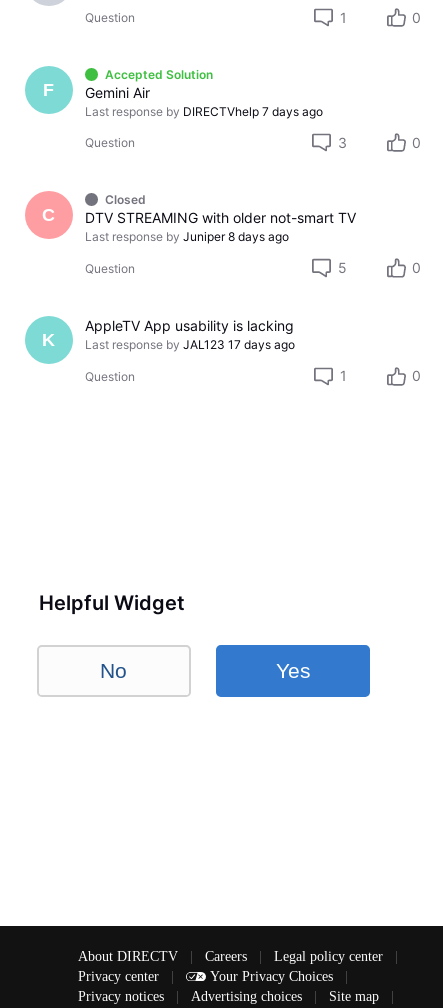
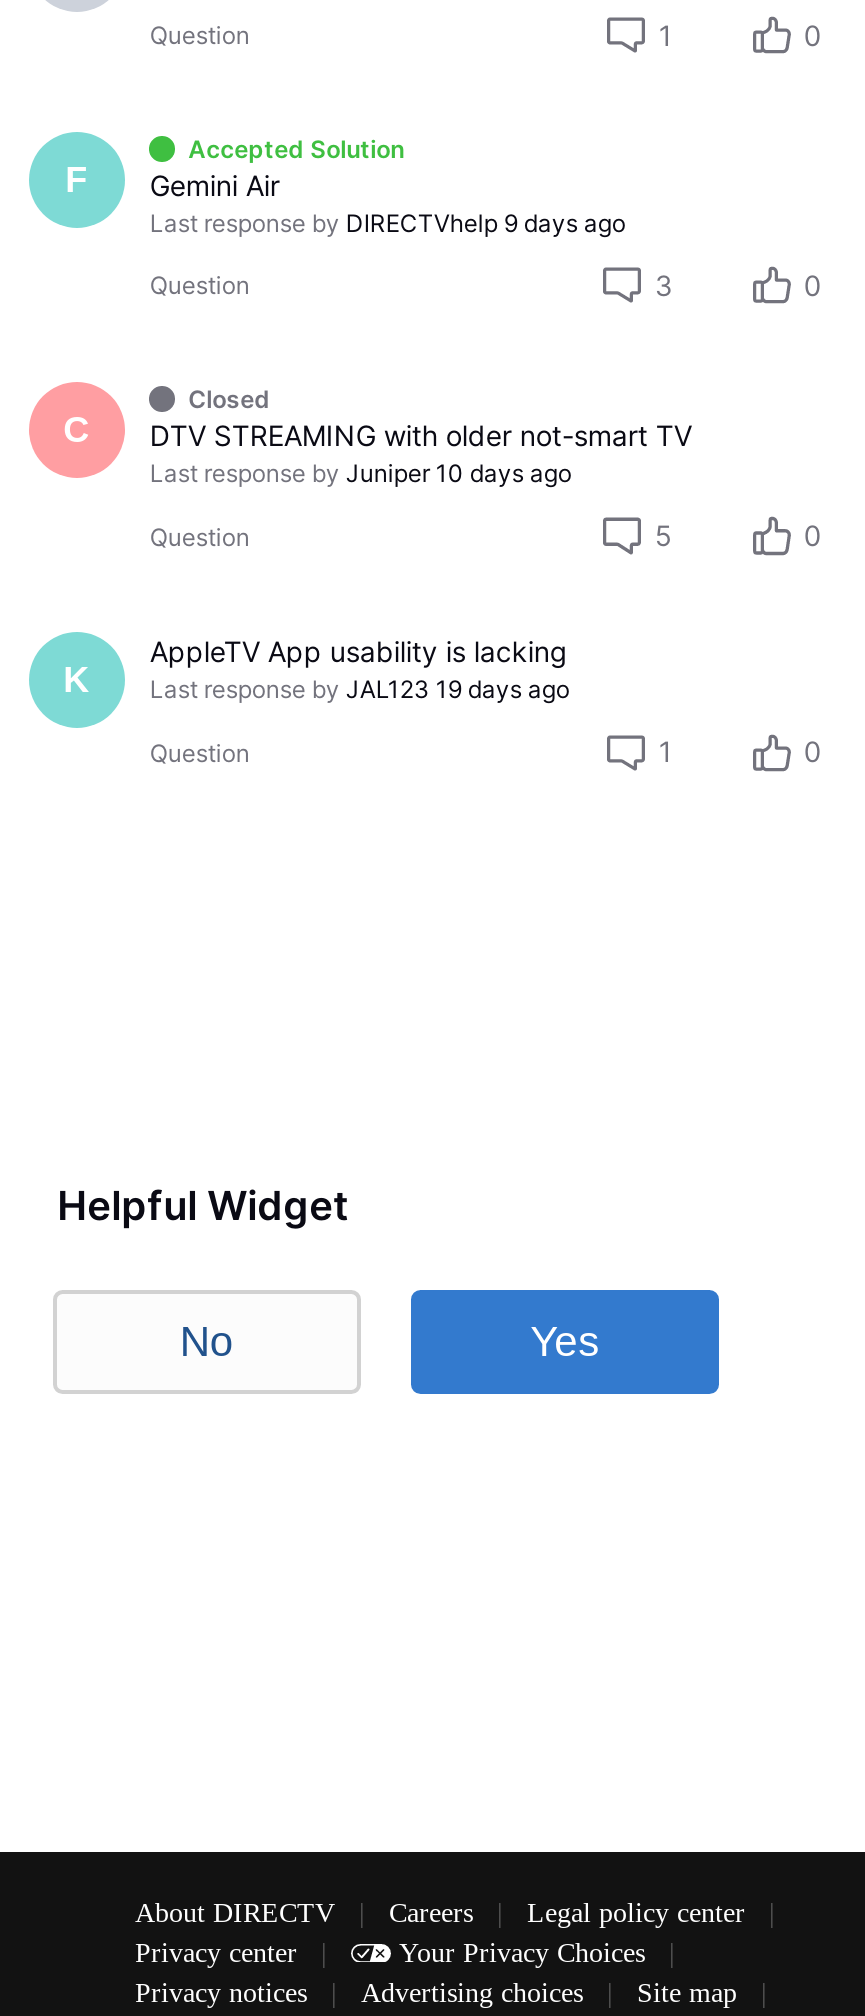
[85,104,323,119] Last response by DIRECTVhelp 7 days ago -> [150,208,626,238] Last response by DIRECTVhelp 9 days ago
[85,229,289,244] Last response by Juniper 8 days ago -> [150,459,572,489] Last response by Juniper 10 days ago
[85,337,295,352] Last response by JAL123 17 days ago -> [150,675,570,705] Last response by JAL123 19 days ago

